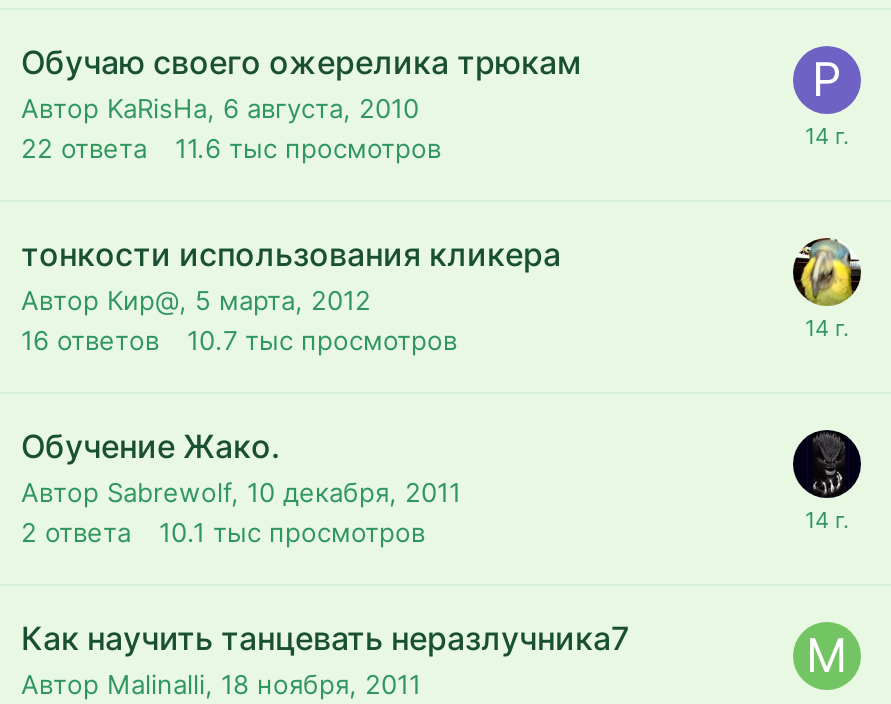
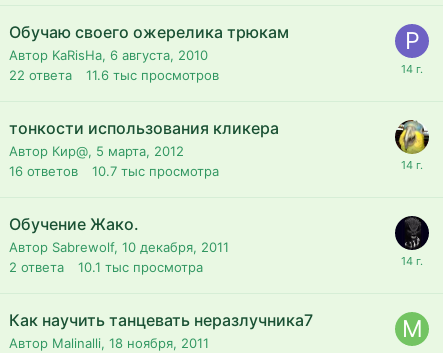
[187,324,457,356] 10.7 тыс просмотров -> [92,163,219,179] 10.7 тыс просмотра
[159,516,425,548] 10.1 тыс просмотров -> [78,259,203,275] 10.1 тыс просмотра

